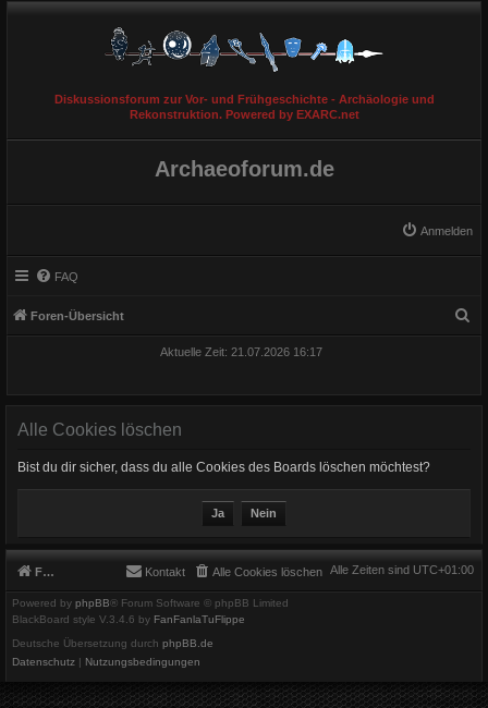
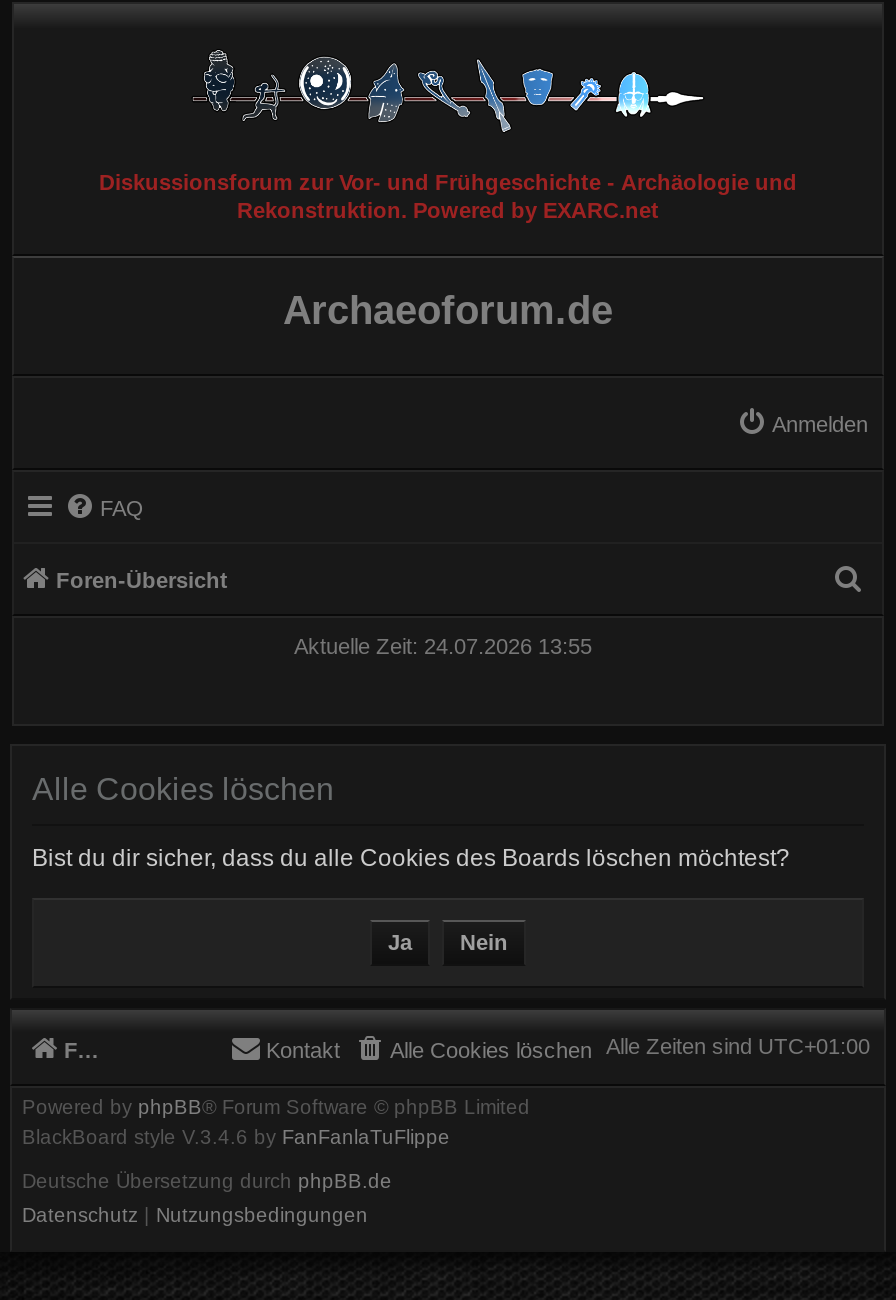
[160,345,322,358] Aktuelle Zeit: 21.07.2026 16:17 -> [294,634,592,658] Aktuelle Zeit: 24.07.2026 13:55

